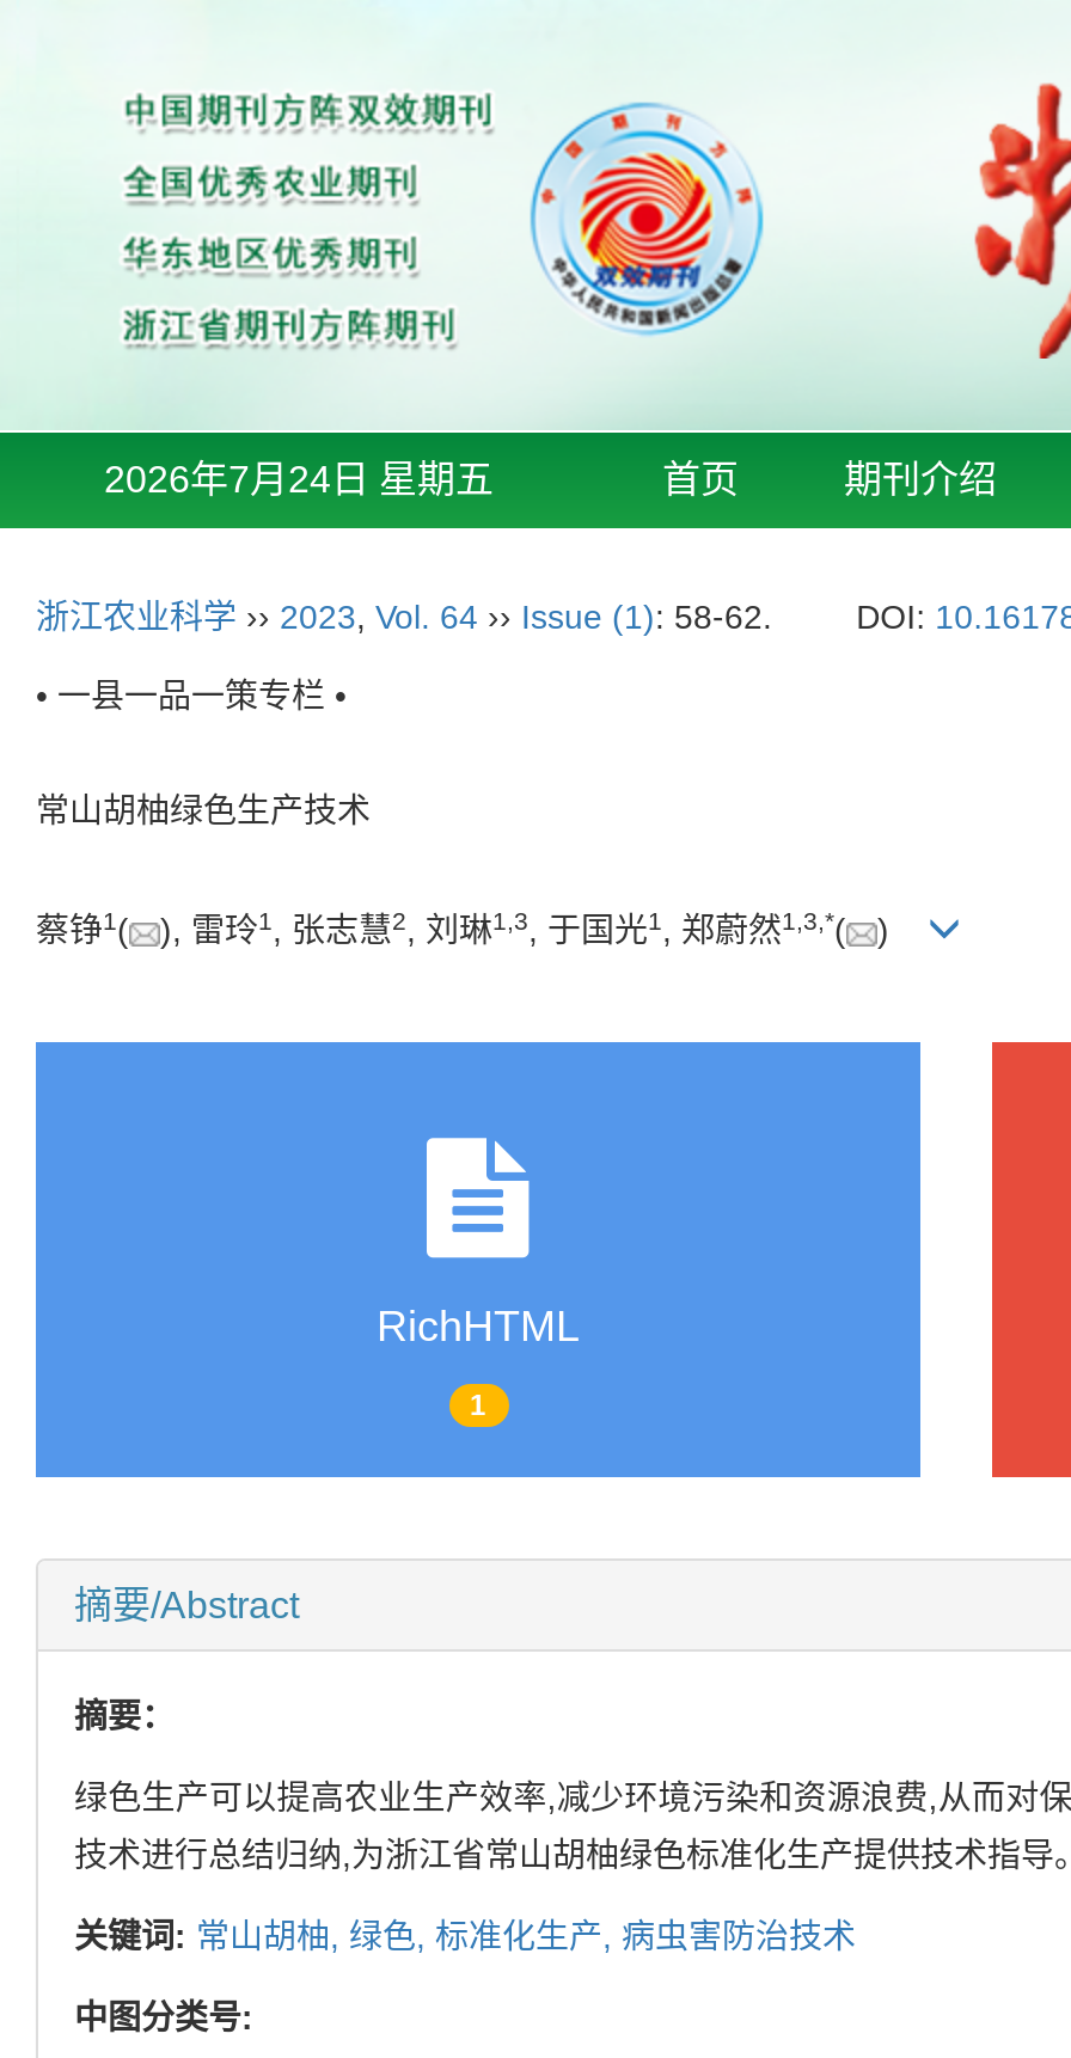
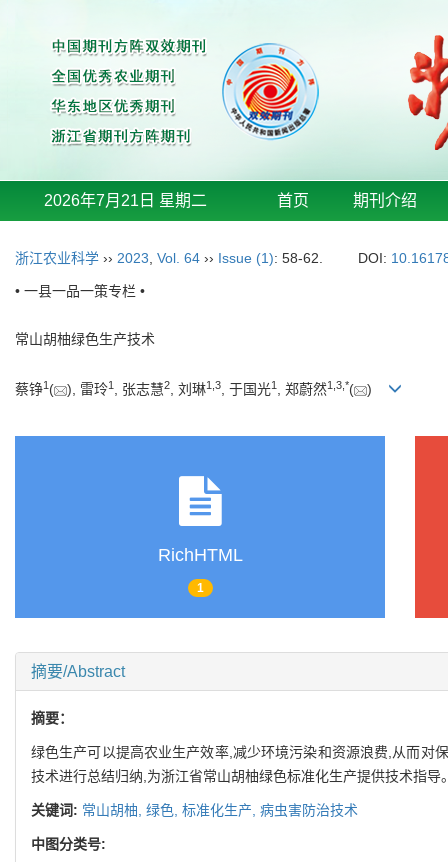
[104,459,494,500] 2026年7月24日 星期五 -> [43,192,206,209] 2026年7月21日 星期二

